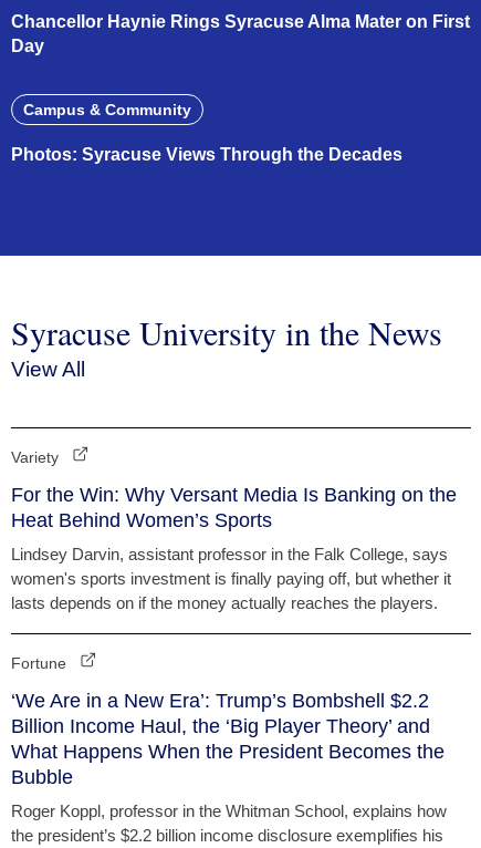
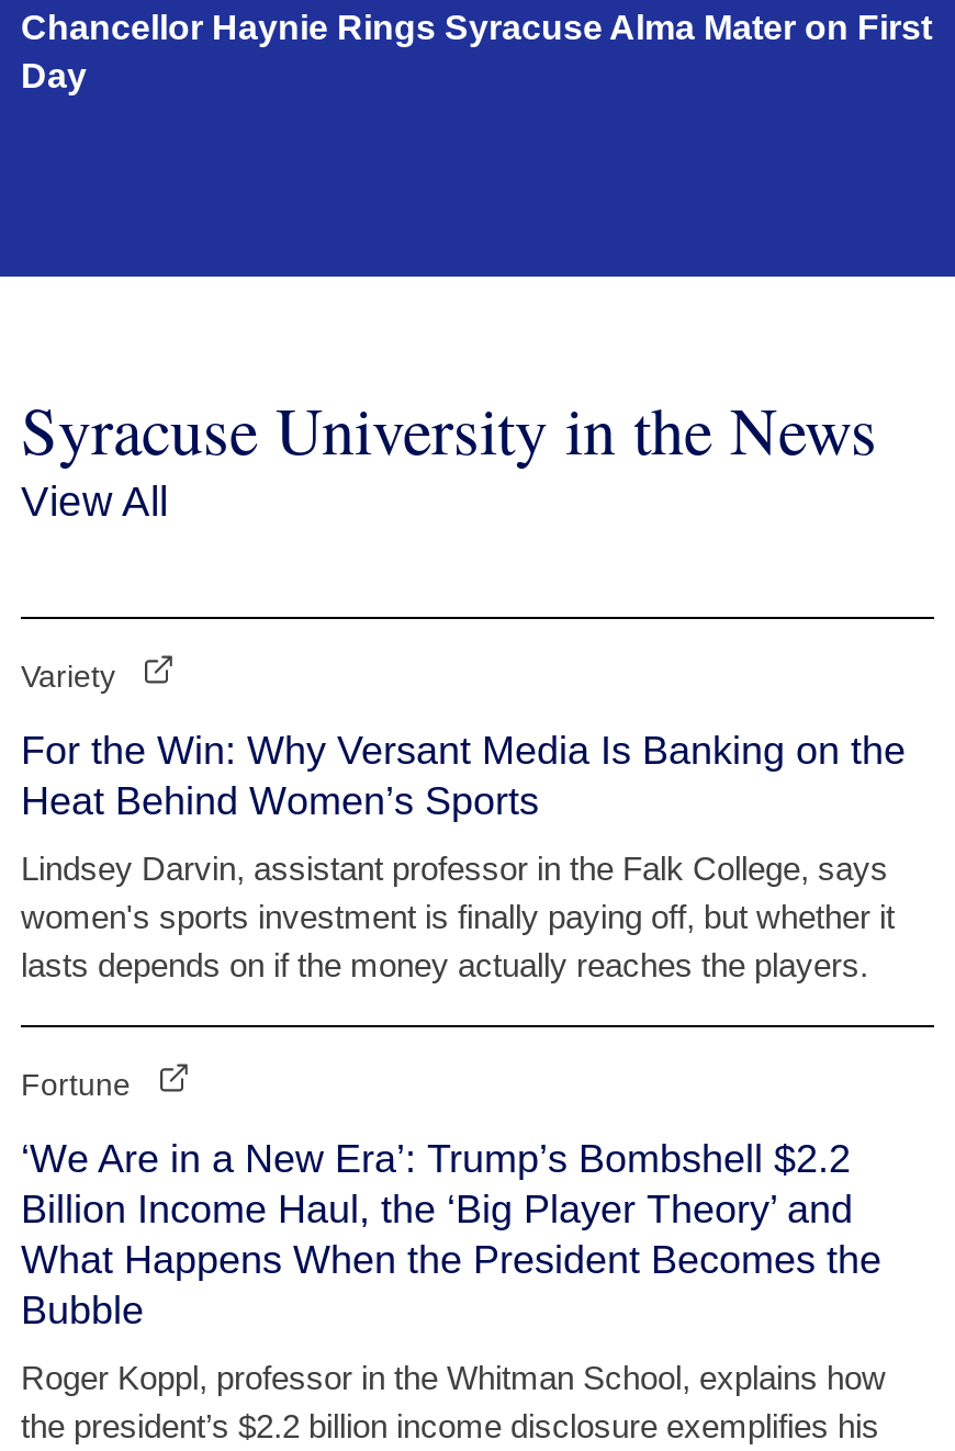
[11,101,402,164] Campus & Community | Photos: Syracuse Views Through the Decades -> none

